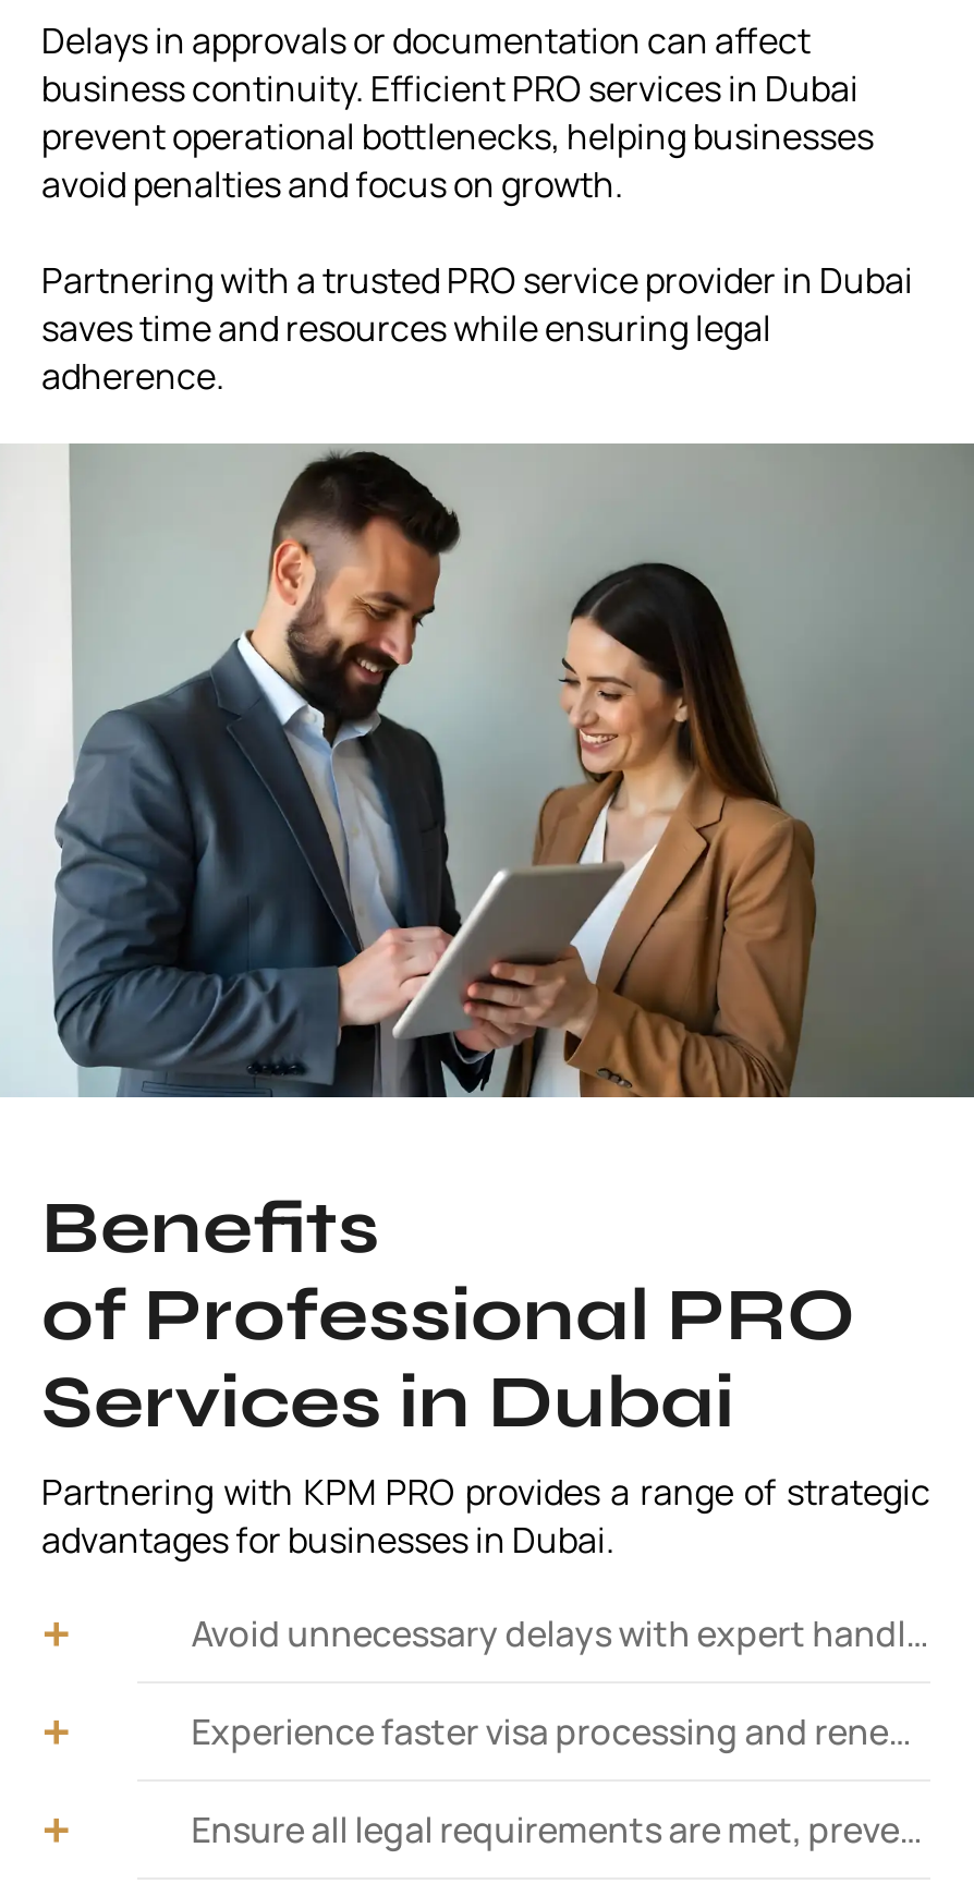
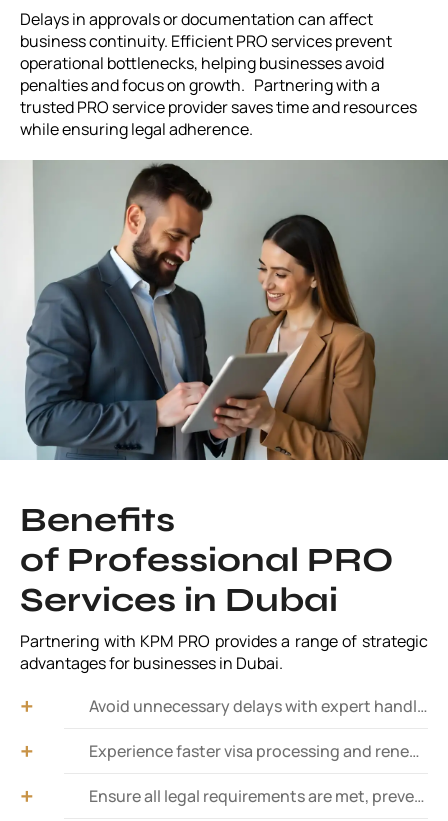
[41,64,913,399] business continuity. Efficient PRO services in Dubai | prevent operational bottlenecks, helping businesses | avoid penalties and focus on growth. | Partnering with a trusted PRO service provider in Dubai | saves time and resources while ensuring legal | adherence. -> [20,30,417,140] business continuity. Efficient PRO services prevent | operational bottlenecks, helping businesses avoid | penalties and focus on growth. Partnering with a | trusted PRO service provider saves time and resources | while ensuring legal adherence.

